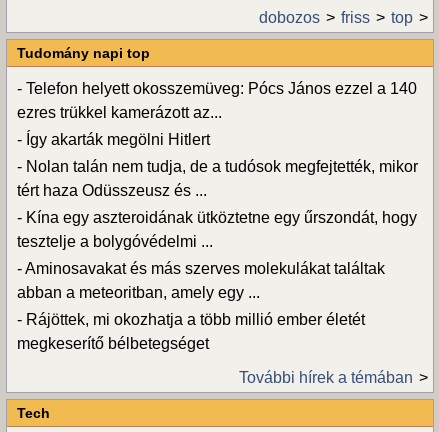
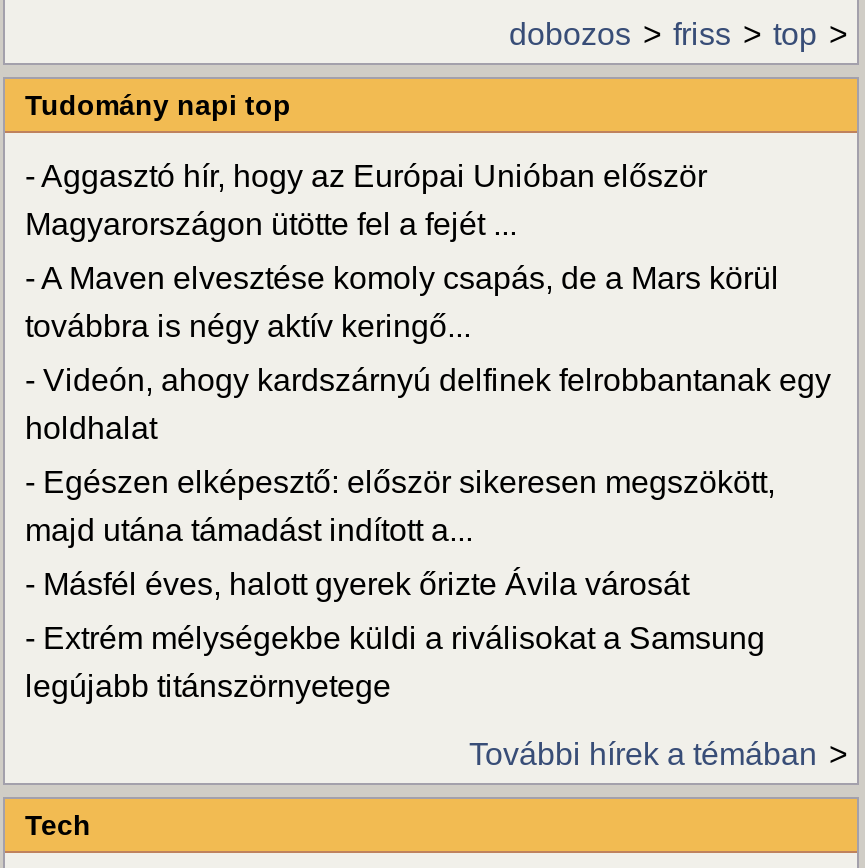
[17,80,417,121] - Telefon helyett okosszemüveg: Pócs János ezzel a 140 | ezres trükkel kamerázott az... -> [25,159,707,241] - Aggasztó hír, hogy az Európai Unióban először | Magyarországon ütötte fel a fejét ...
[17,131,210,148] - Így akarták megölni Hitlert -> [25,261,779,343] - A Maven elvesztése komoly csapás, de a Mars körül | továbbra is négy aktív keringő...
[17,158,418,199] - Nolan talán nem tudja, de a tudósok megfejtették, mikor | tért haza Odüsszeusz és ... -> [25,363,831,445] - Videón, ahogy kardszárnyú delfinek felrobbantanak egy | holdhalat
[17,209,417,250] - Kína egy aszteroidának ütköztetne egy űrszondát, hogy | tesztelje a bolygóvédelmi ... -> [25,465,775,547] - Egészen elképesztő: először sikeresen megszökött, | majd utána támadást indított a...
[17,260,385,301] - Aminosavakat és más szerves molekulákat találtak | abban a meteoritban, amely egy ... -> [25,567,689,601] - Másfél éves, halott gyerek őrizte Ávila városát
[17,311,365,352] - Rájöttek, mi okozhatja a több millió ember életét | megkeserítő bélbetegséget -> [25,621,765,703] - Extrém mélységekbe küldi a riválisokat a Samsung | legújabb titánszörnyetege

